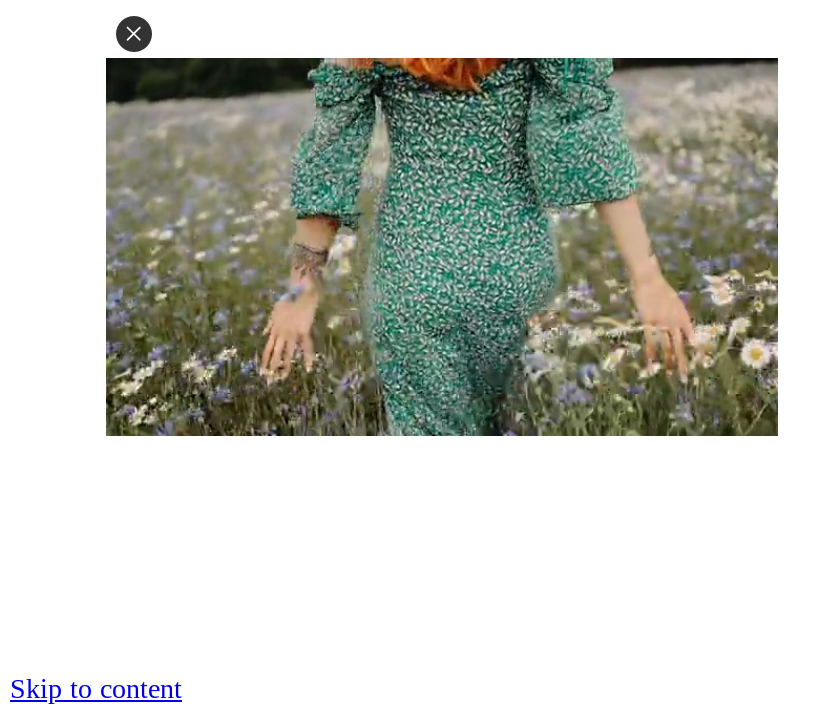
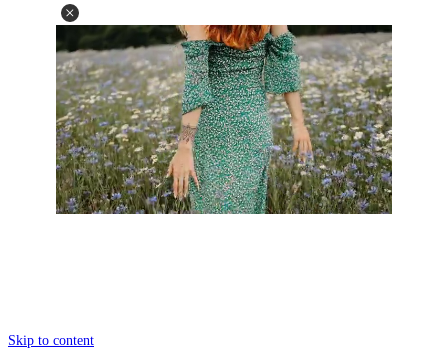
[106,56,778,438] [image] -> [56,24,393,215] [image]

